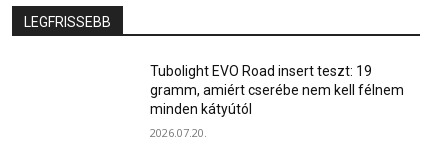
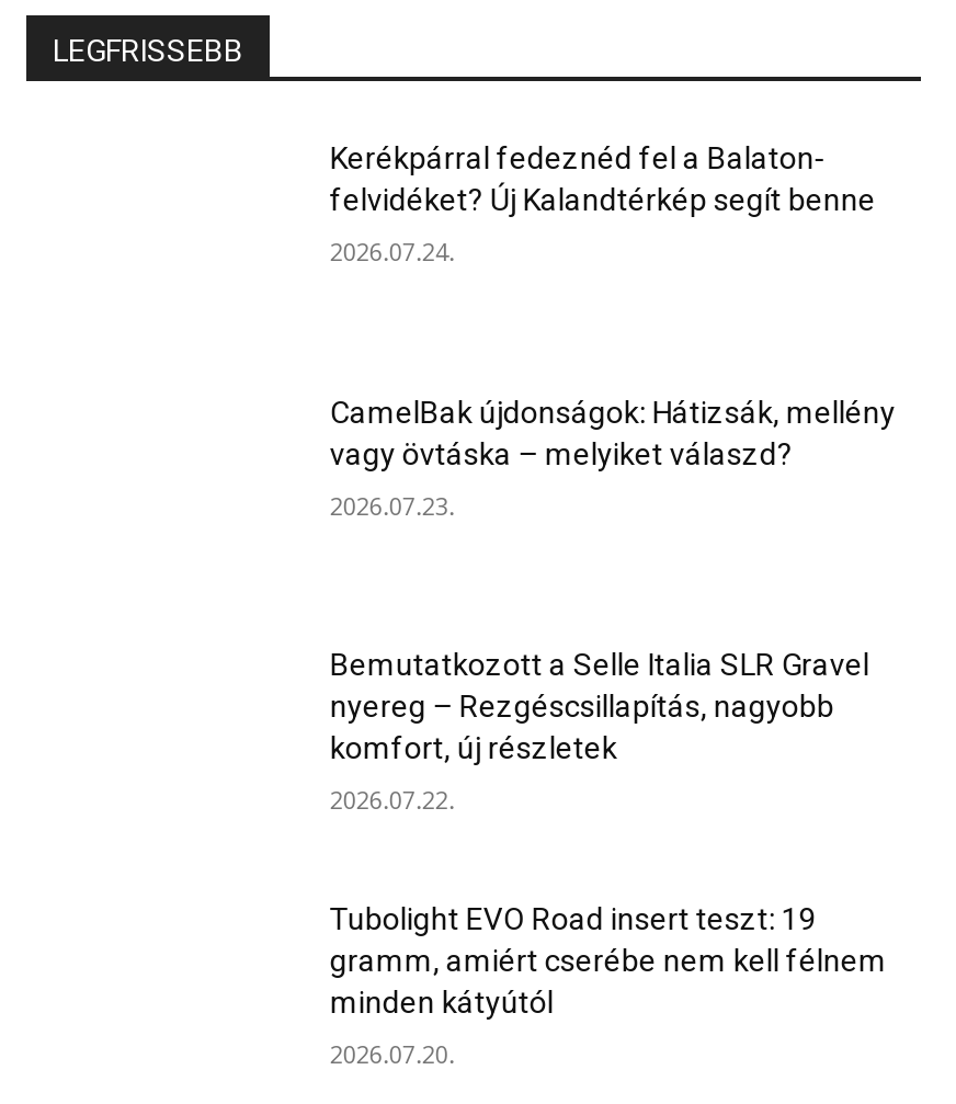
none -> [330,141,876,268] Kerékpárral fedeznéd fel a Balaton- | felvidéket? Új Kalandtérkép segít benne | 2026.07.24.
none -> [330,394,895,521] CamelBak újdonságok: Hátizsák, mellény | vagy övtáska – melyiket válaszd? | 2026.07.23.
none -> [330,648,869,817] Bemutatkozott a Selle Italia SLR Gravel | nyereg – Rezgéscsillapítás, nagyobb | komfort, új részletek | 2026.07.22.

